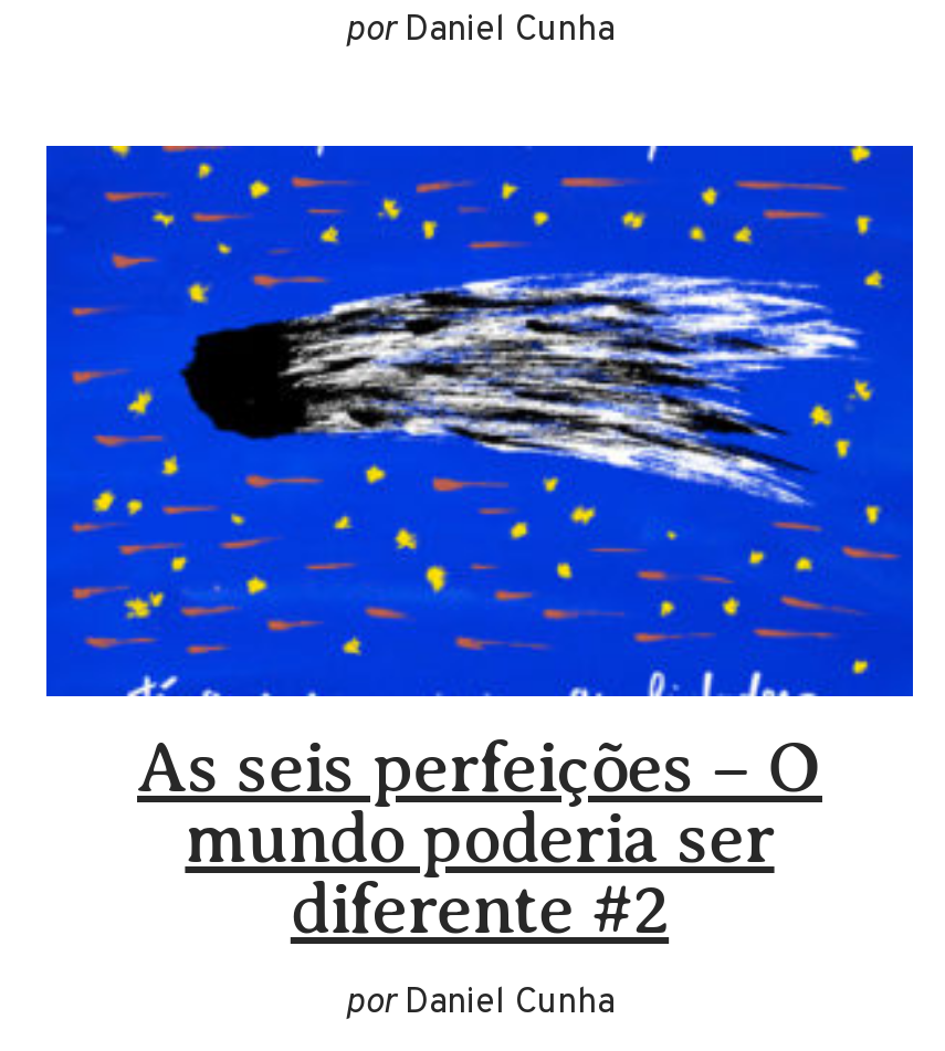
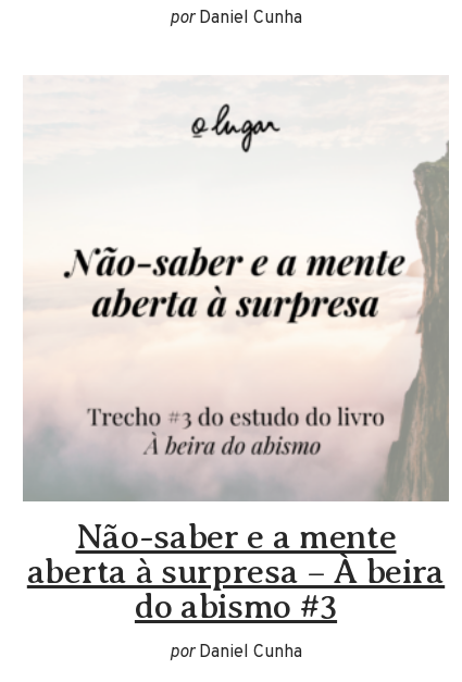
[44,144,915,947] [image] | As seis perfeições – O | mundo poderia ser | diferente #2 -> [22,102,450,626] [image] | Não-saber e a mente | aberta à surpresa – À beira | do abismo #3

